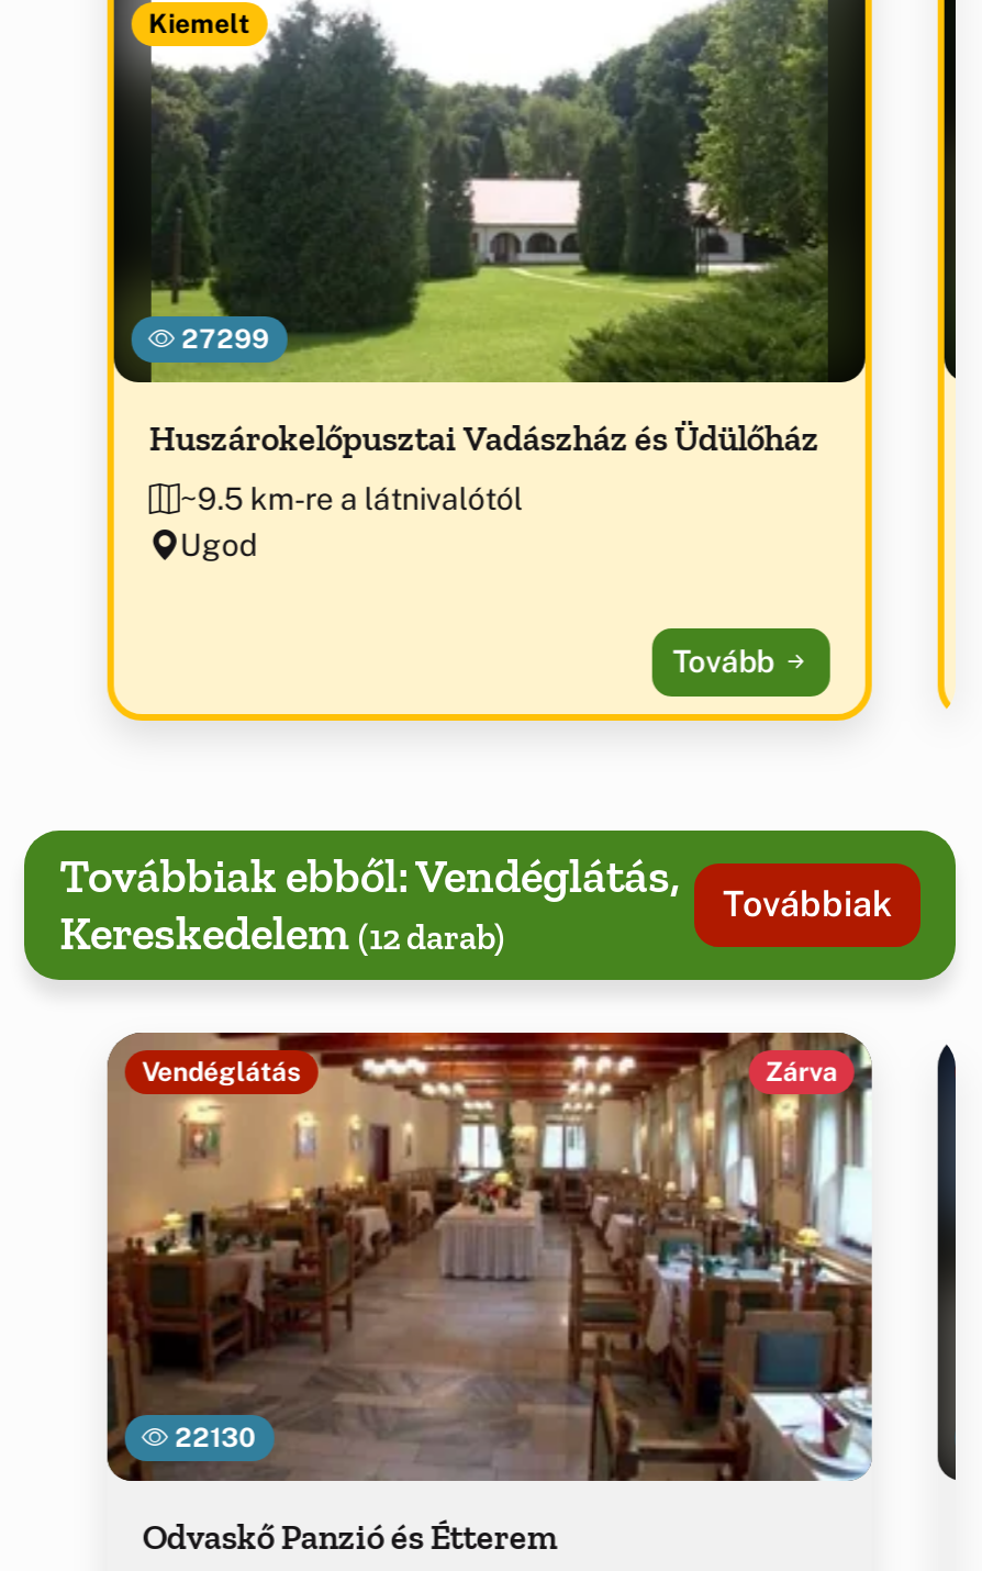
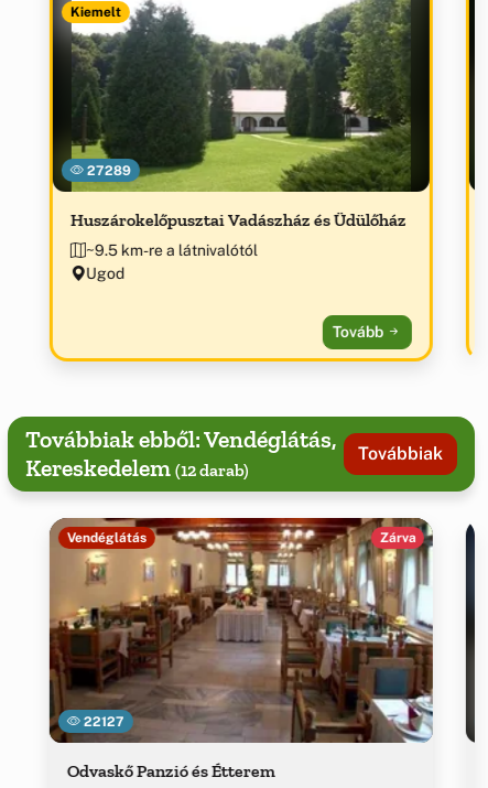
[175,325,269,356] 27299 -> [83,163,131,178] 27289
[168,1424,256,1454] 22130 -> [80,714,124,729] 22127

